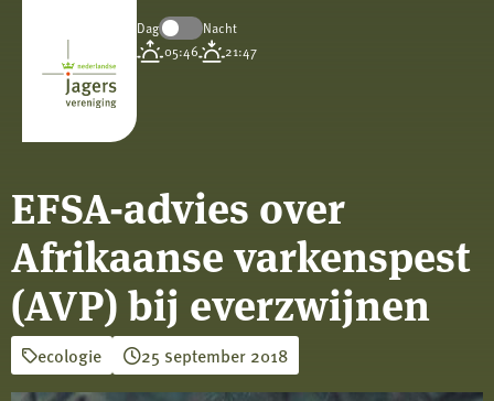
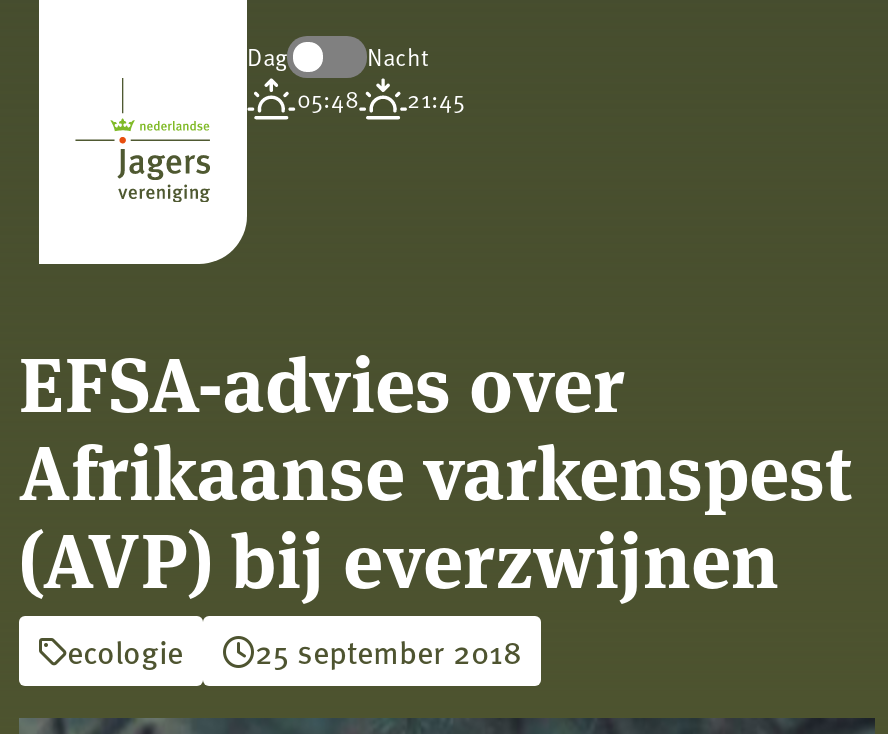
[164,42,198,59] 05:46 -> [297,80,359,116] 05:48
[225,42,257,59] 21:47 -> [407,80,465,116] 21:45

